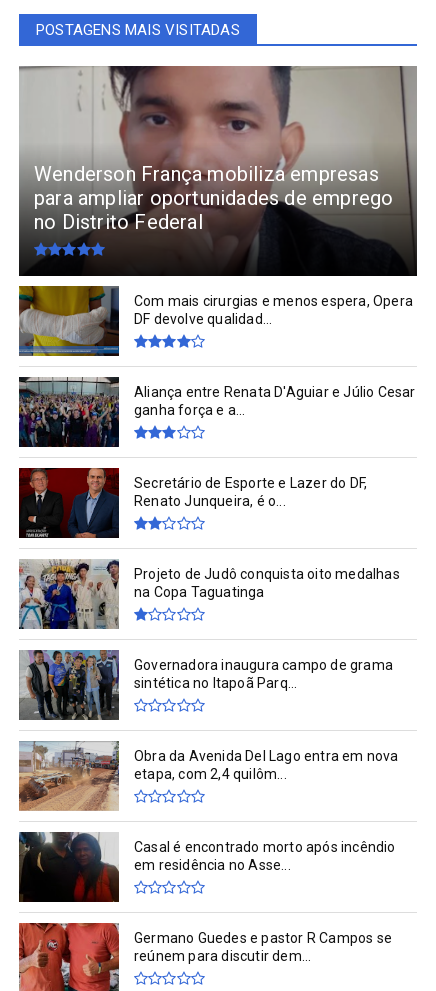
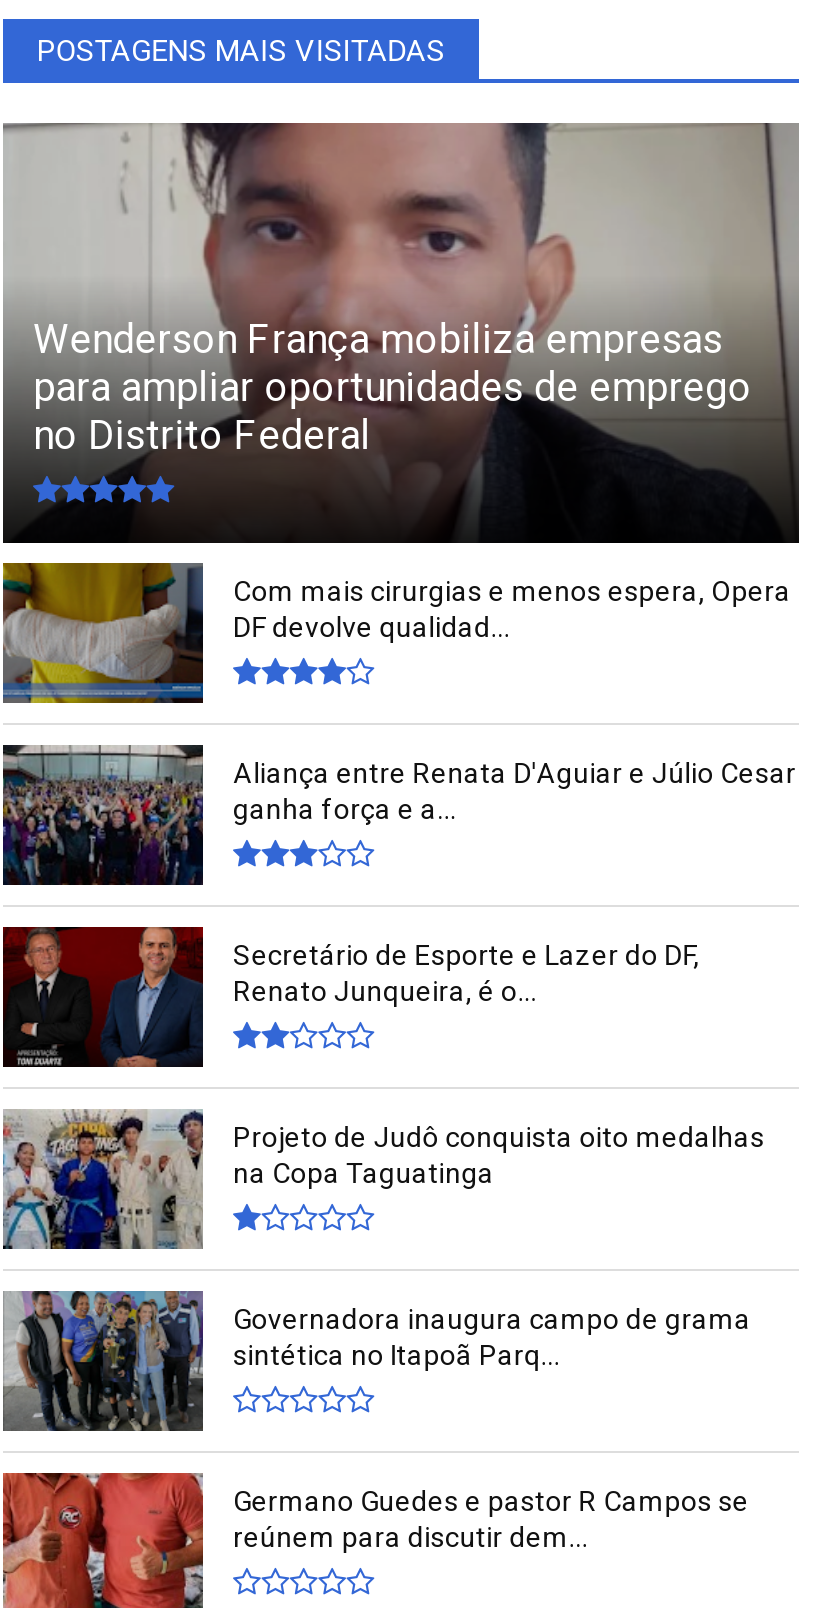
[19,741,399,811] [image] | Obra da Avenida Del Lago entra em nova | etapa, com 2,4 quilôm... -> none
[19,831,396,903] [image] | Casal é encontrado morto após incêndio | em residência no Asse... -> none

